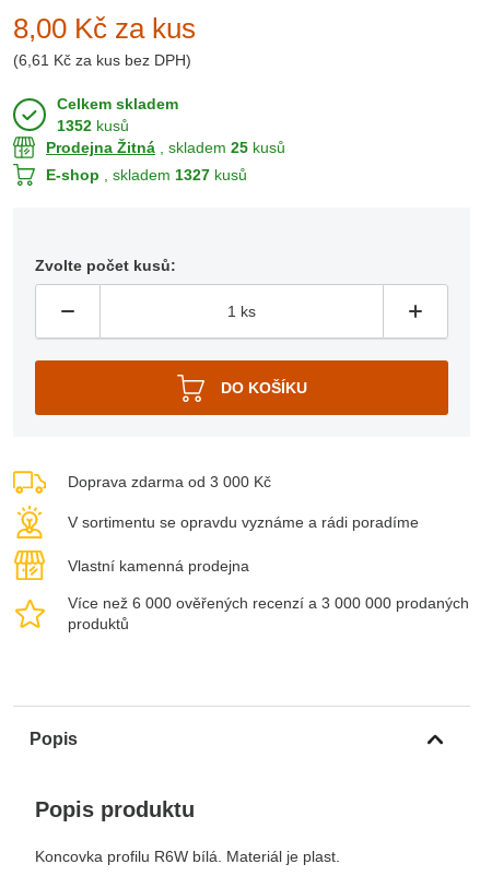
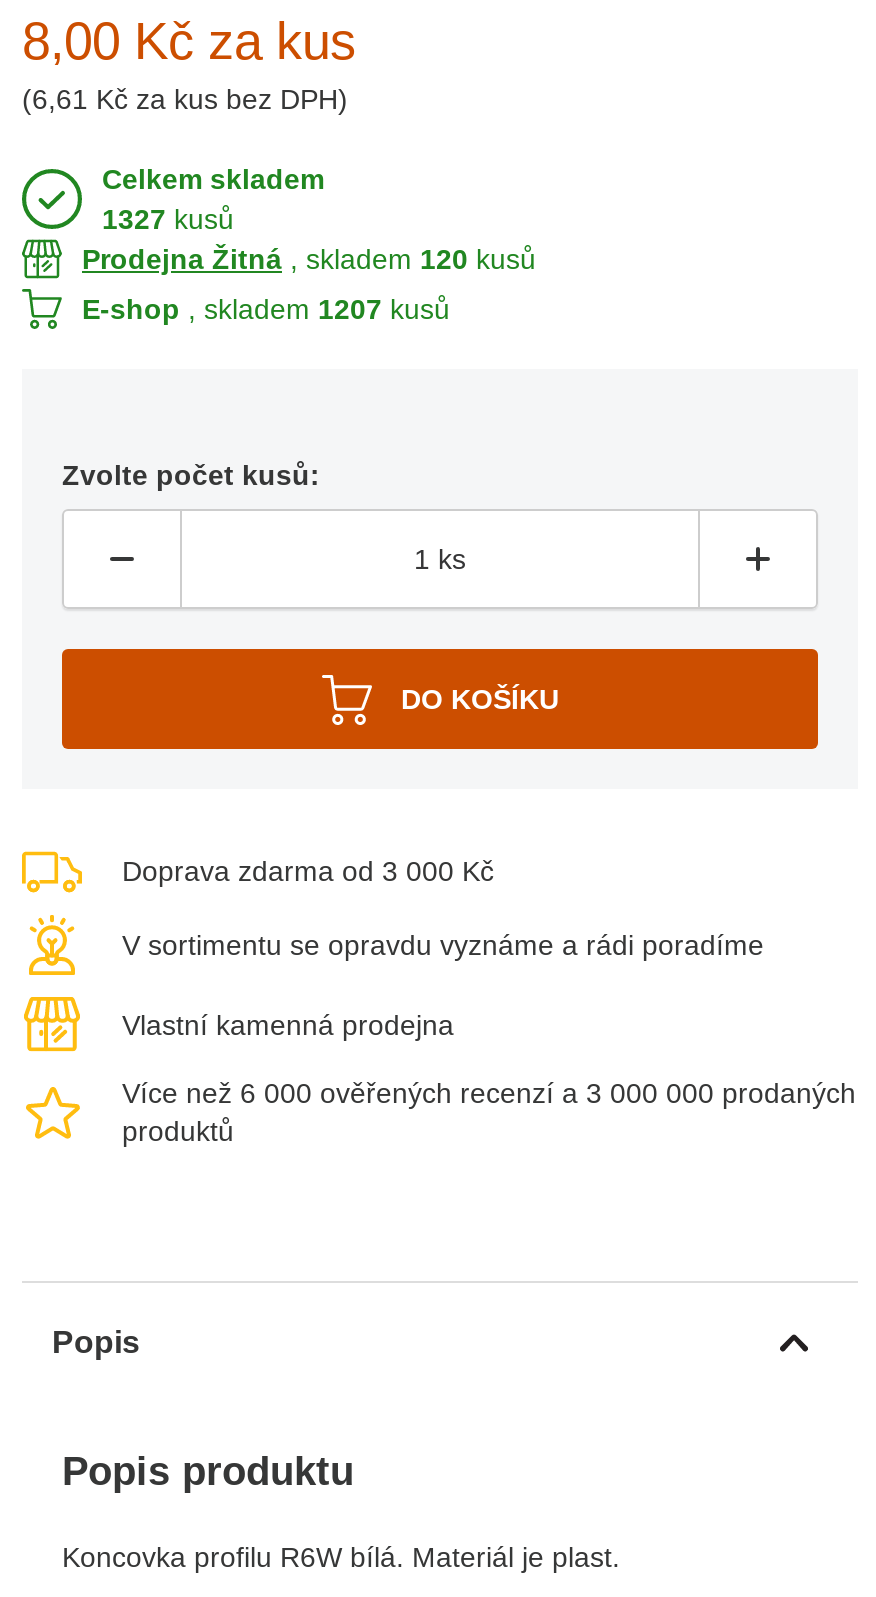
[57,117,129,135] 1352 kusů -> [102,204,234,236] 1327 kusů
[46,139,285,157] Prodejna Žitná , skladem 25 kusů -> [82,244,536,276] Prodejna Žitná , skladem 120 kusů
[46,166,247,184] E-shop , skladem 1327 kusů -> [82,294,450,326] E-shop , skladem 1207 kusů

